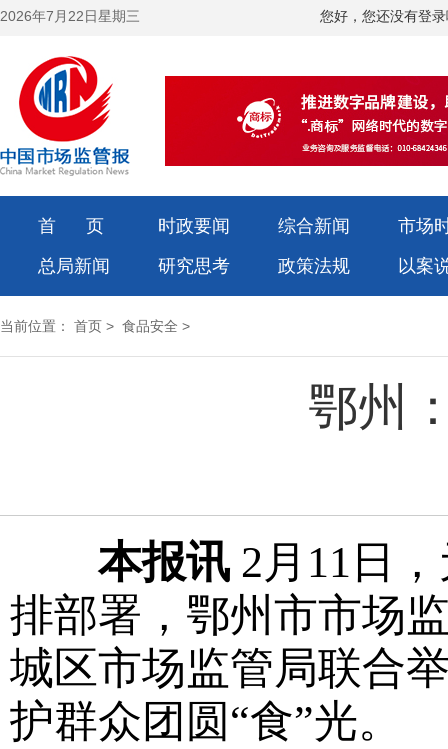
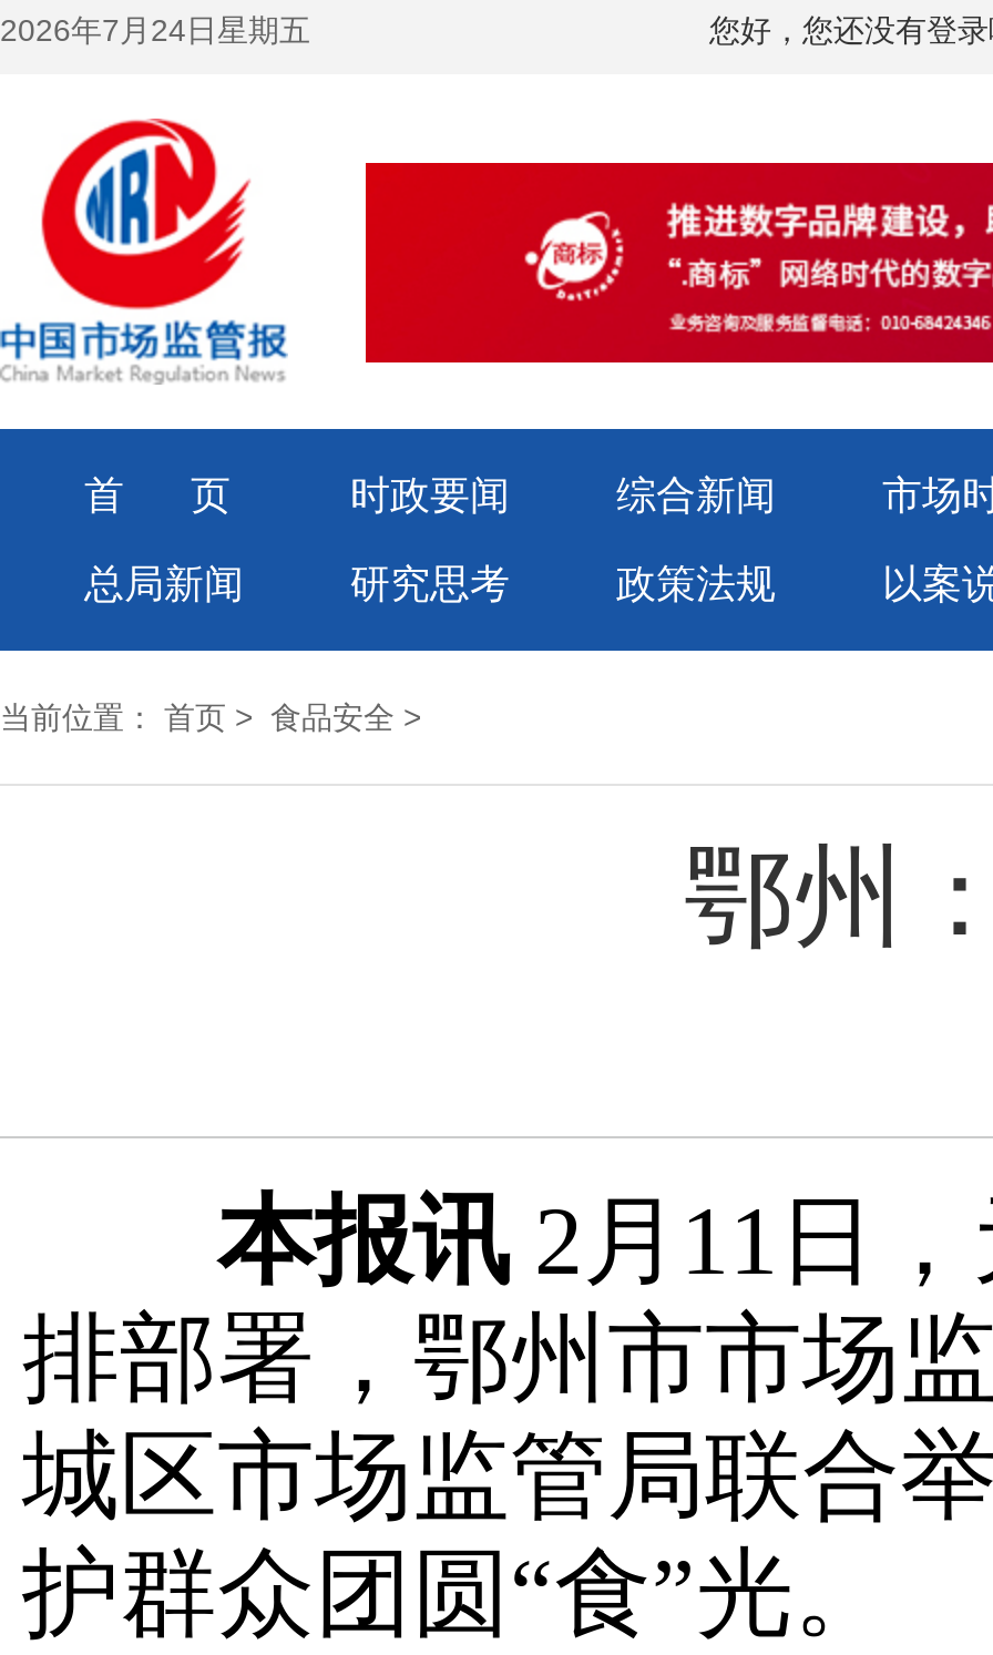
[0,8,140,24] 2026年7月22日星期三 -> [0,12,310,48] 2026年7月24日星期五

